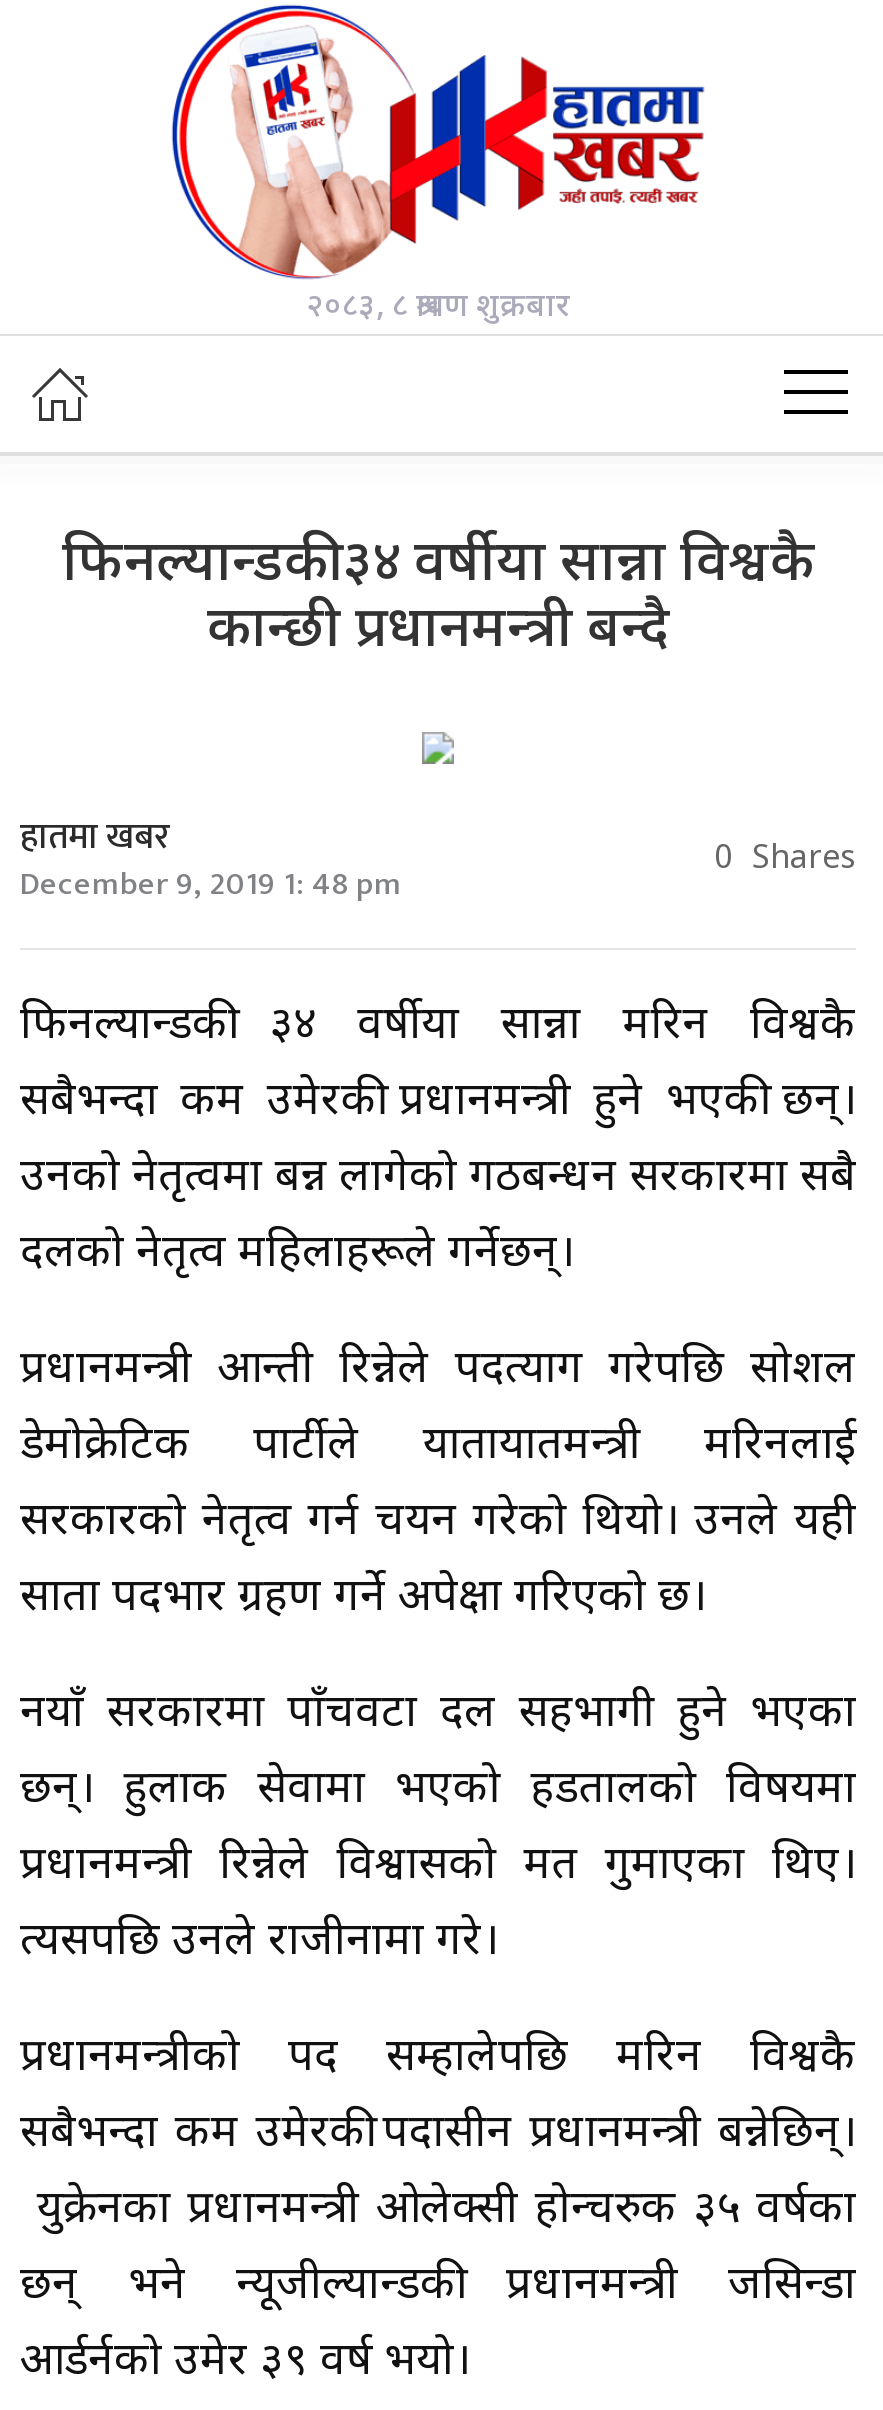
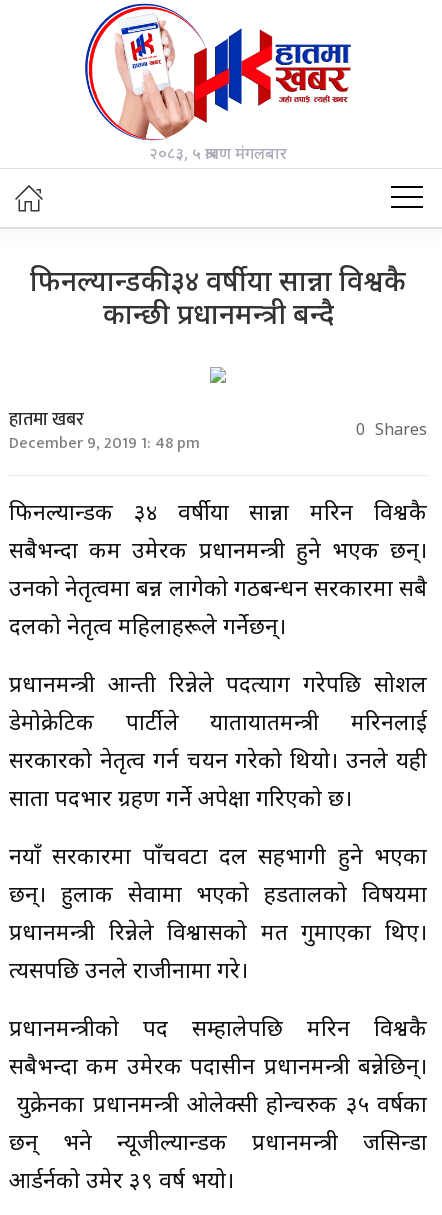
[306,288,570,330] २०८३, ८ श्रावण शुक्रबार -> [149,145,287,166] २०८३, ५ श्रावण मंगलबार

